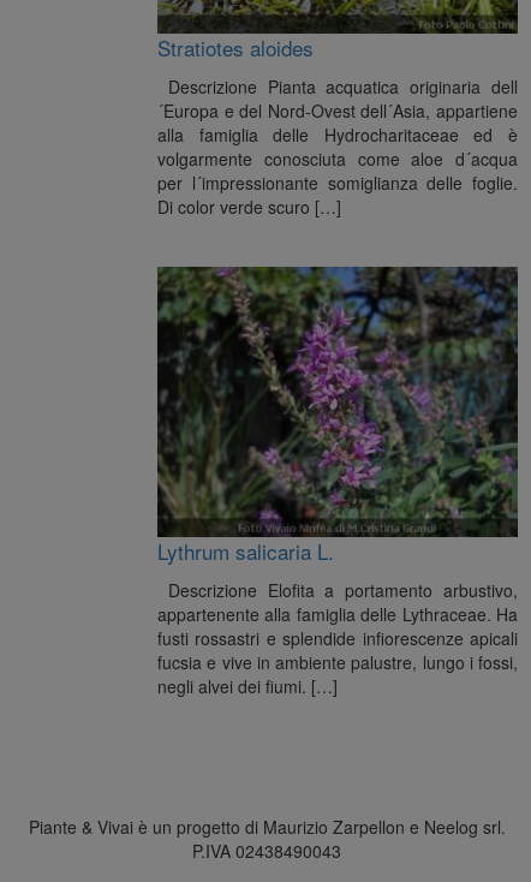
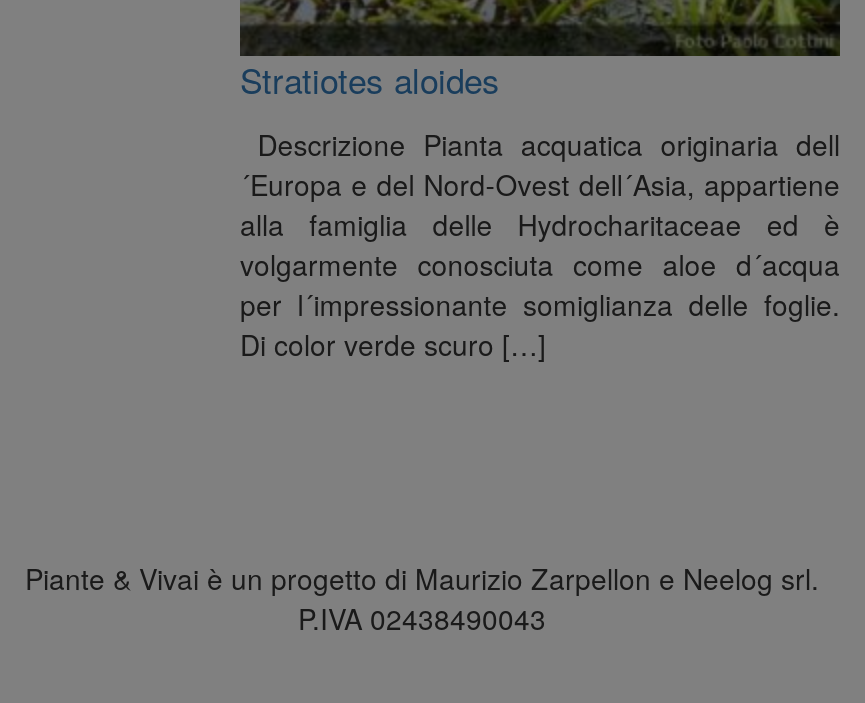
[156,266,519,698] [image] | Lythrum salicaria L. | Descrizione Elofita a portamento arbustivo, | appartenente alla famiglia delle Lythraceae. Ha | fusti rossastri e splendide infiorescenze apicali | fucsia e vive in ambiente palustre, lungo i fossi, | negli alvei dei fiumi. […] -> none

